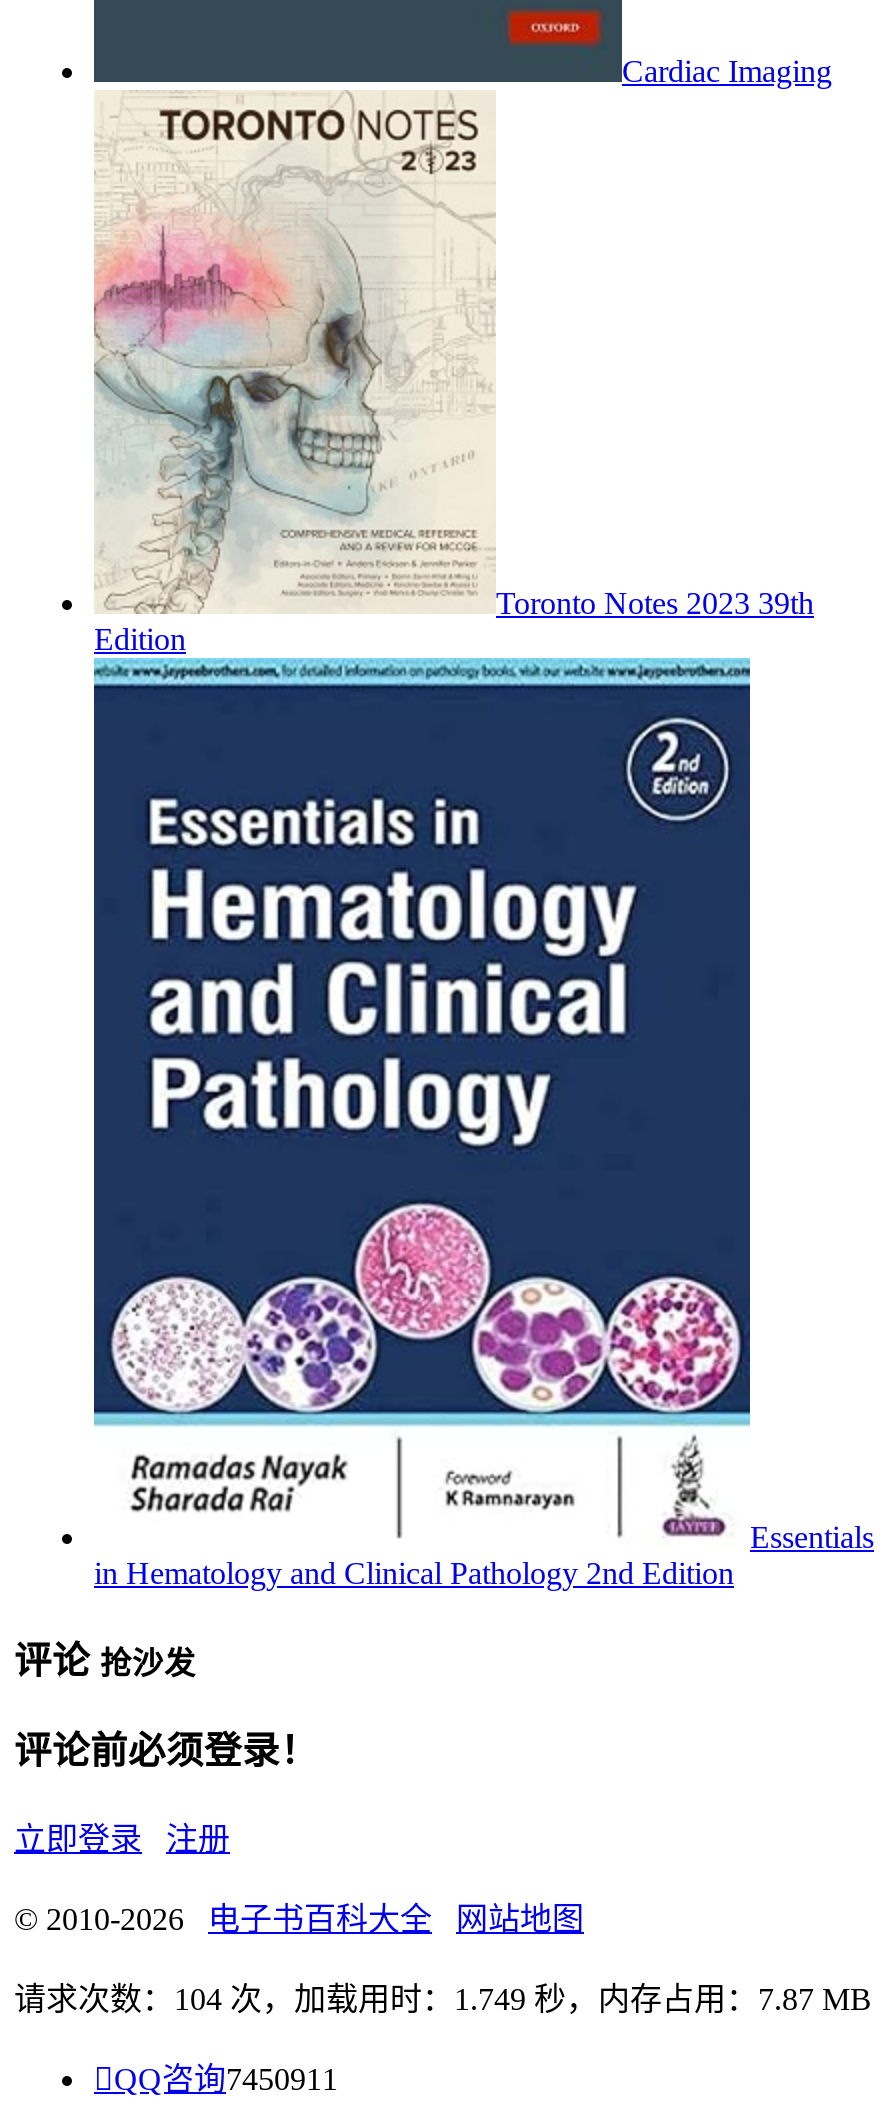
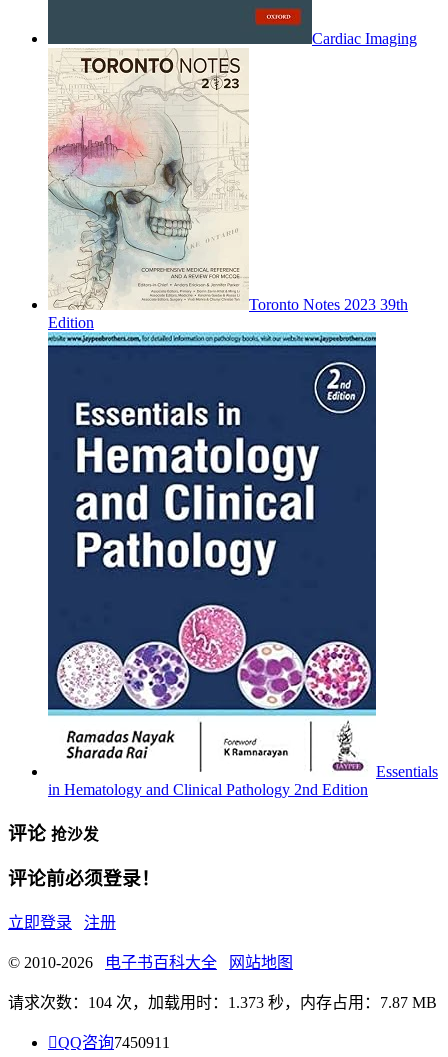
[14,1982,872,2016] 请求次数：104 次，加载用时：1.749 秒，内存占用：7.87 MB -> [8,994,437,1011] 请求次数：104 次，加载用时：1.373 秒，内存占用：7.87 MB

